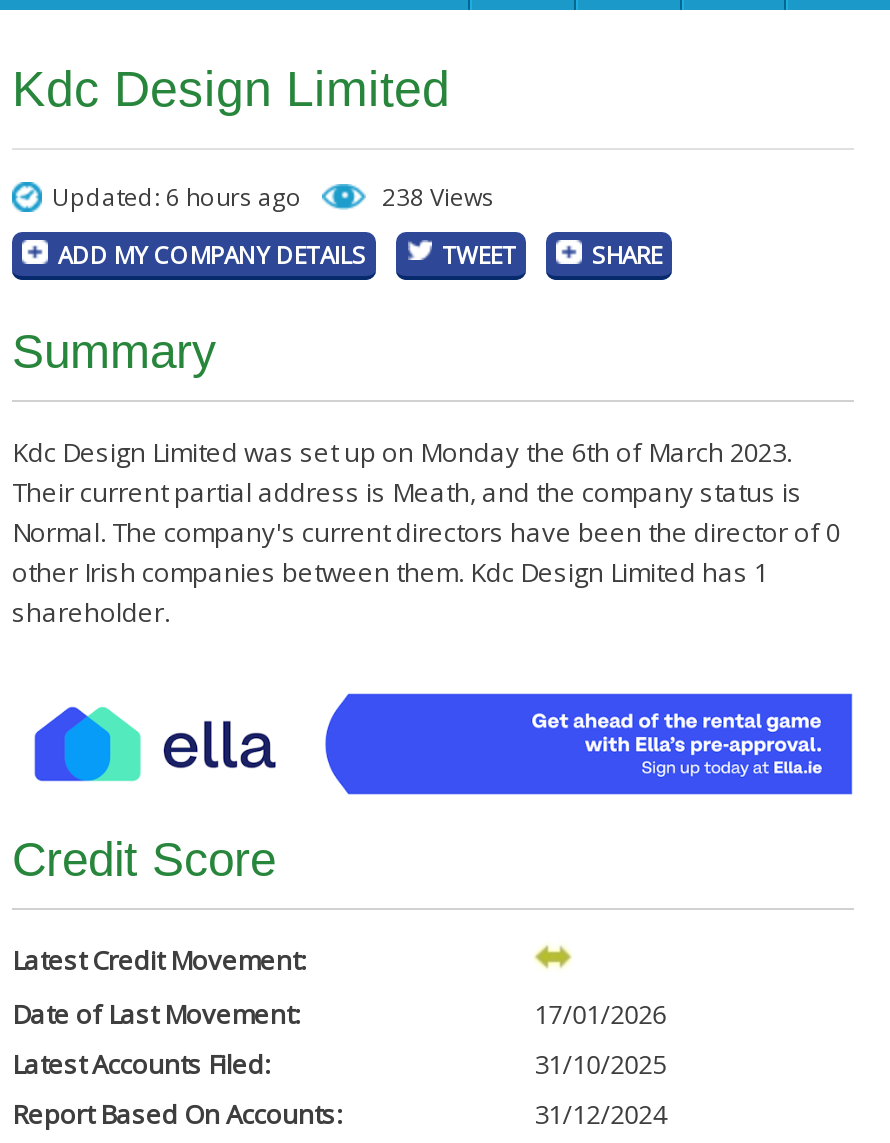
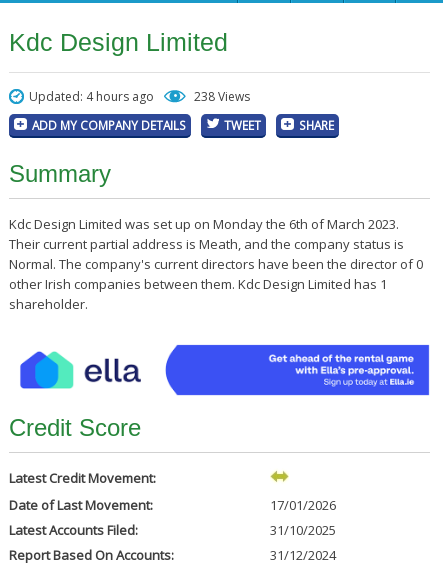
[52,180,302,214] Updated: 6 hours ago -> [29,88,154,105] Updated: 4 hours ago

